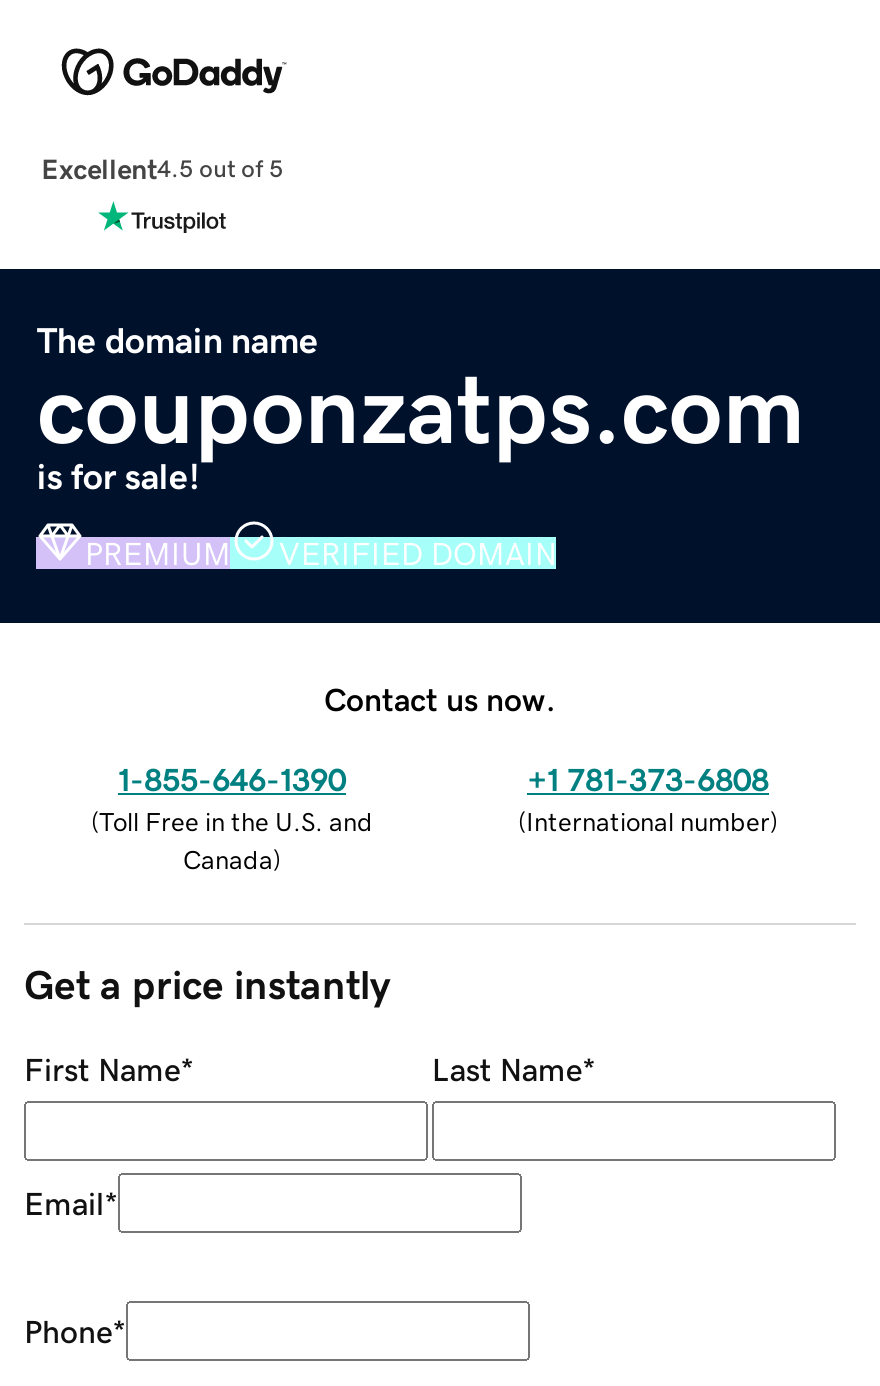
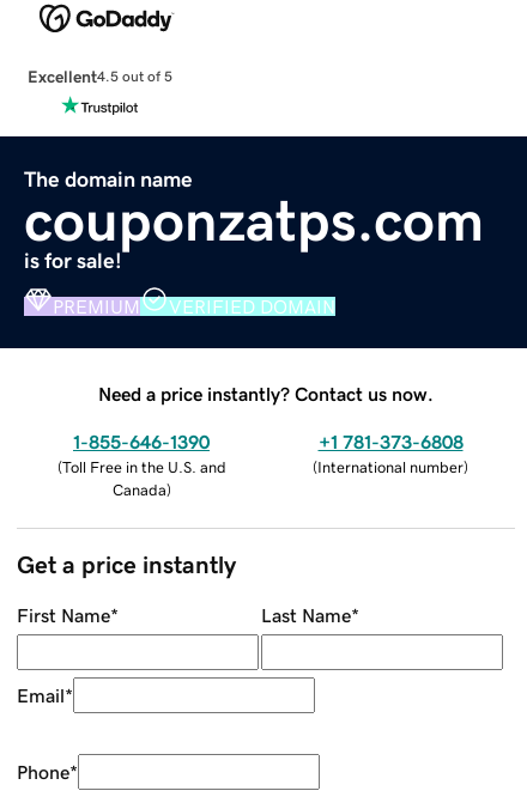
[324,682,556,714] Contact us now. -> [98,384,434,403] Need a price instantly? Contact us now.

